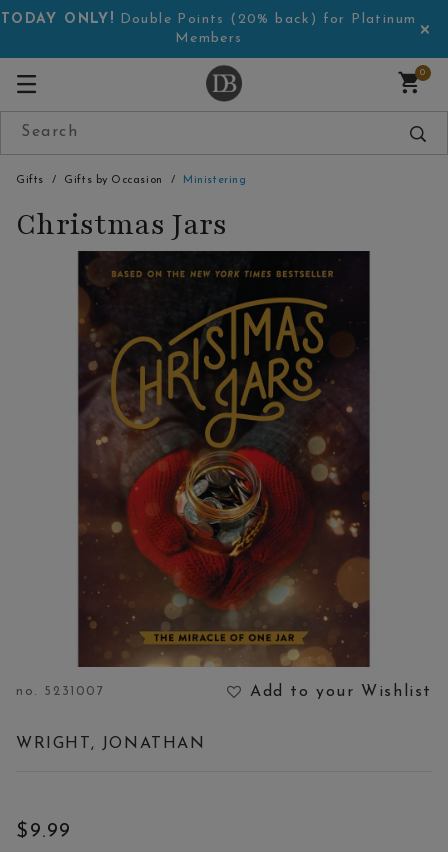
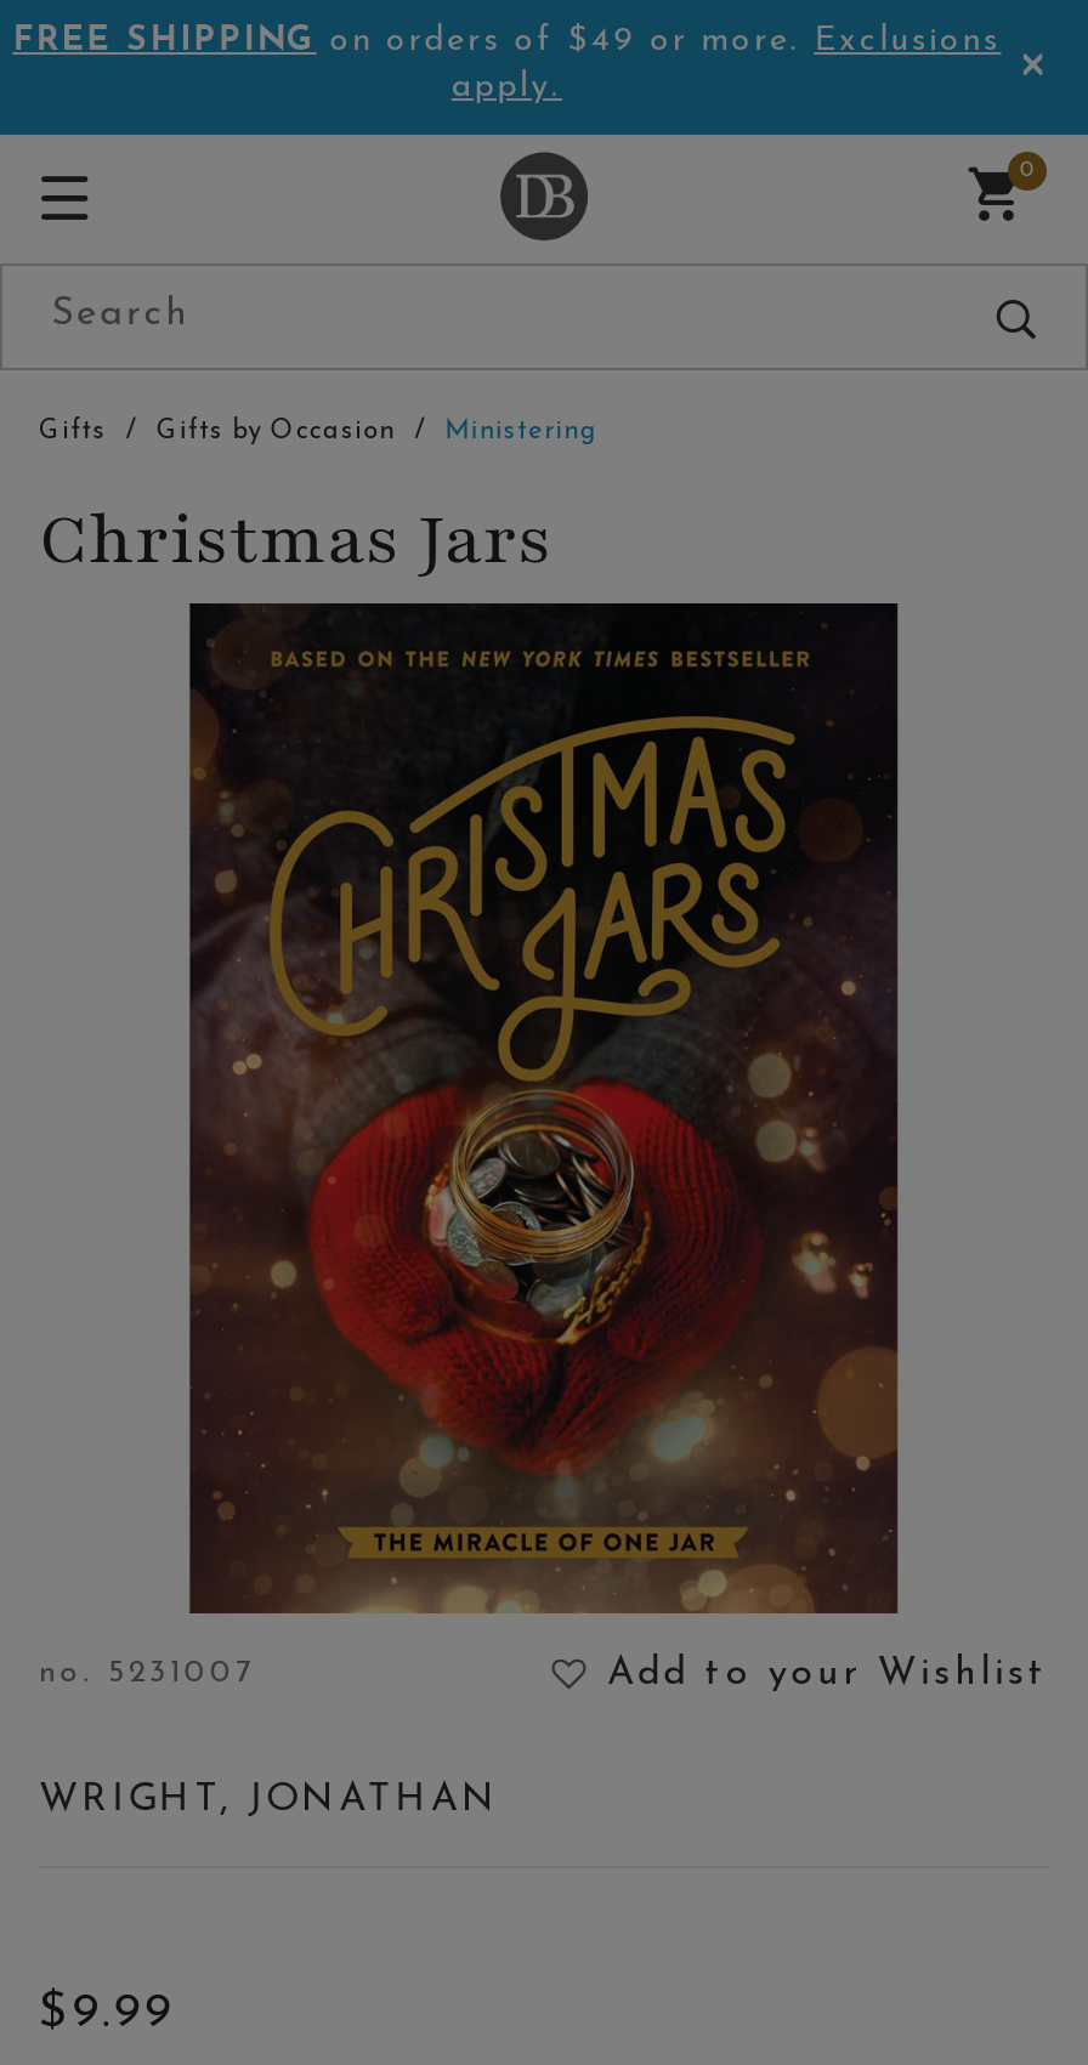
[1,12,416,46] TODAY ONLY! Double Points (20% back) for Platinum | Members -> [13,23,1001,106] FREE SHIPPING on orders of $49 or more. Exclusions | apply.

